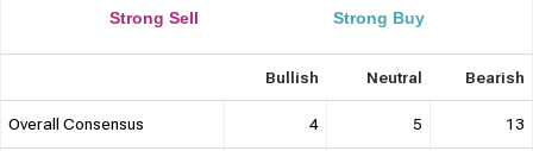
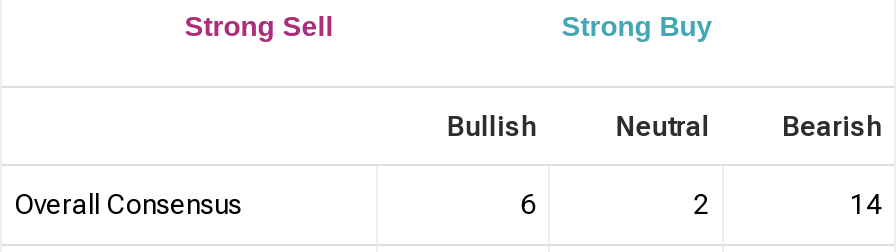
[310,114,319,133] 4 -> [521,188,537,220] 6
[412,114,422,133] 5 -> [693,188,709,220] 2
[506,114,525,133] 13 -> [850,188,882,220] 14

